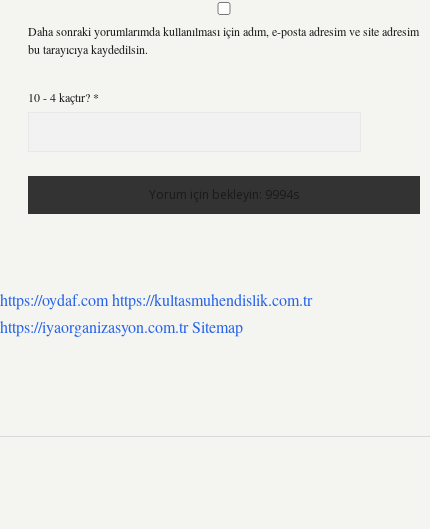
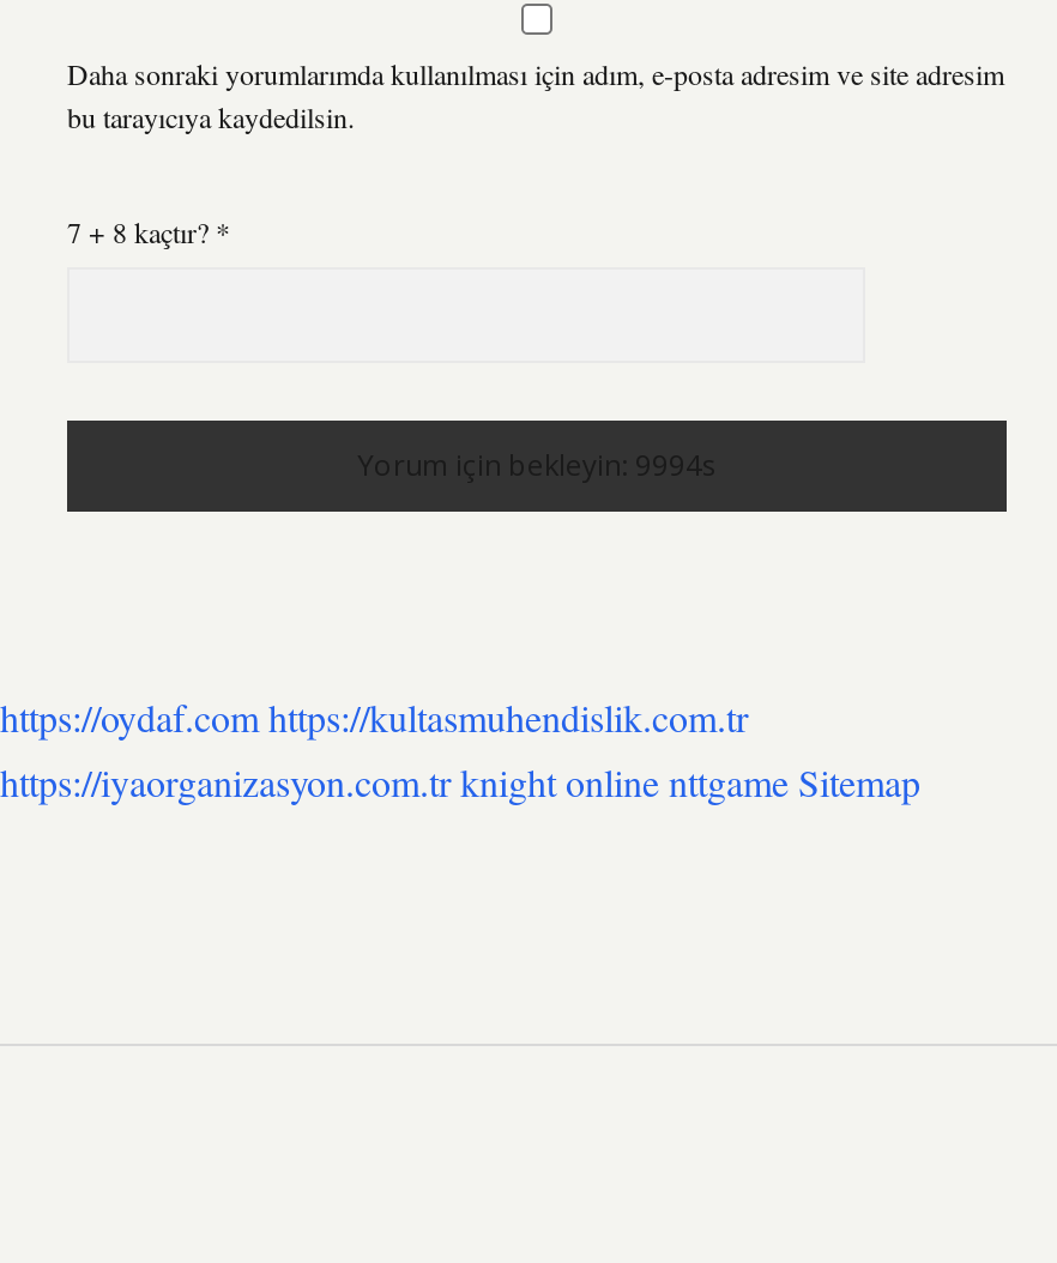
[28,89,99,105] 10 - 4 kaçtır? * -> [67,212,230,250] 7 + 8 kaçtır? *
[0,316,243,337] https://iyaorganizasyon.com.tr Sitemap -> [0,756,920,806] https://iyaorganizasyon.com.tr knight online nttgame Sitemap

